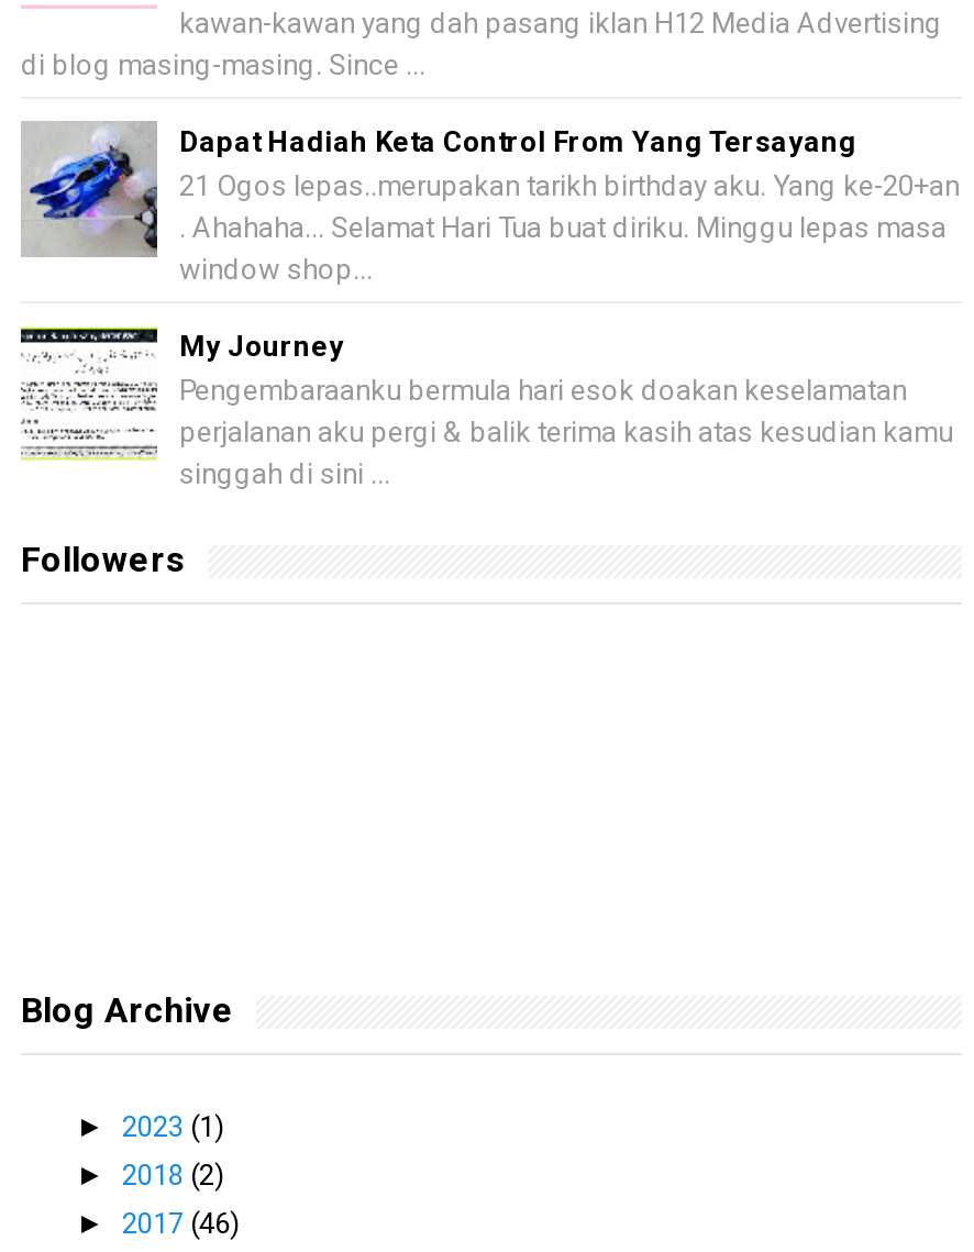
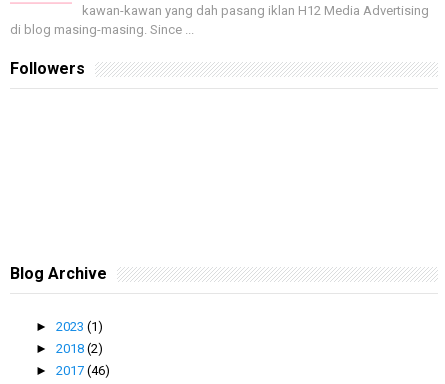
[21,119,960,490] [image] | Dapat Hadiah Keta Control From Yang Tersayang | 21 Ogos lepas..merupakan tarikh birthday aku. Yang ke-20+an | . Ahahaha... Selamat Hari Tua buat diriku. Minggu lepas masa | window shop... | My Journey | Pengembaraanku bermula hari esok doakan keselamatan | perjalanan aku pergi & balik terima kasih atas kesudian kamu | singgah di sini ... -> none
[19,325,148,462] [image] -> none

